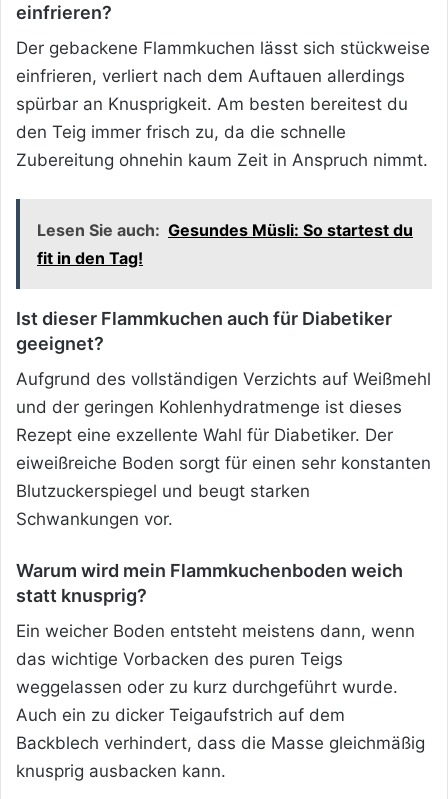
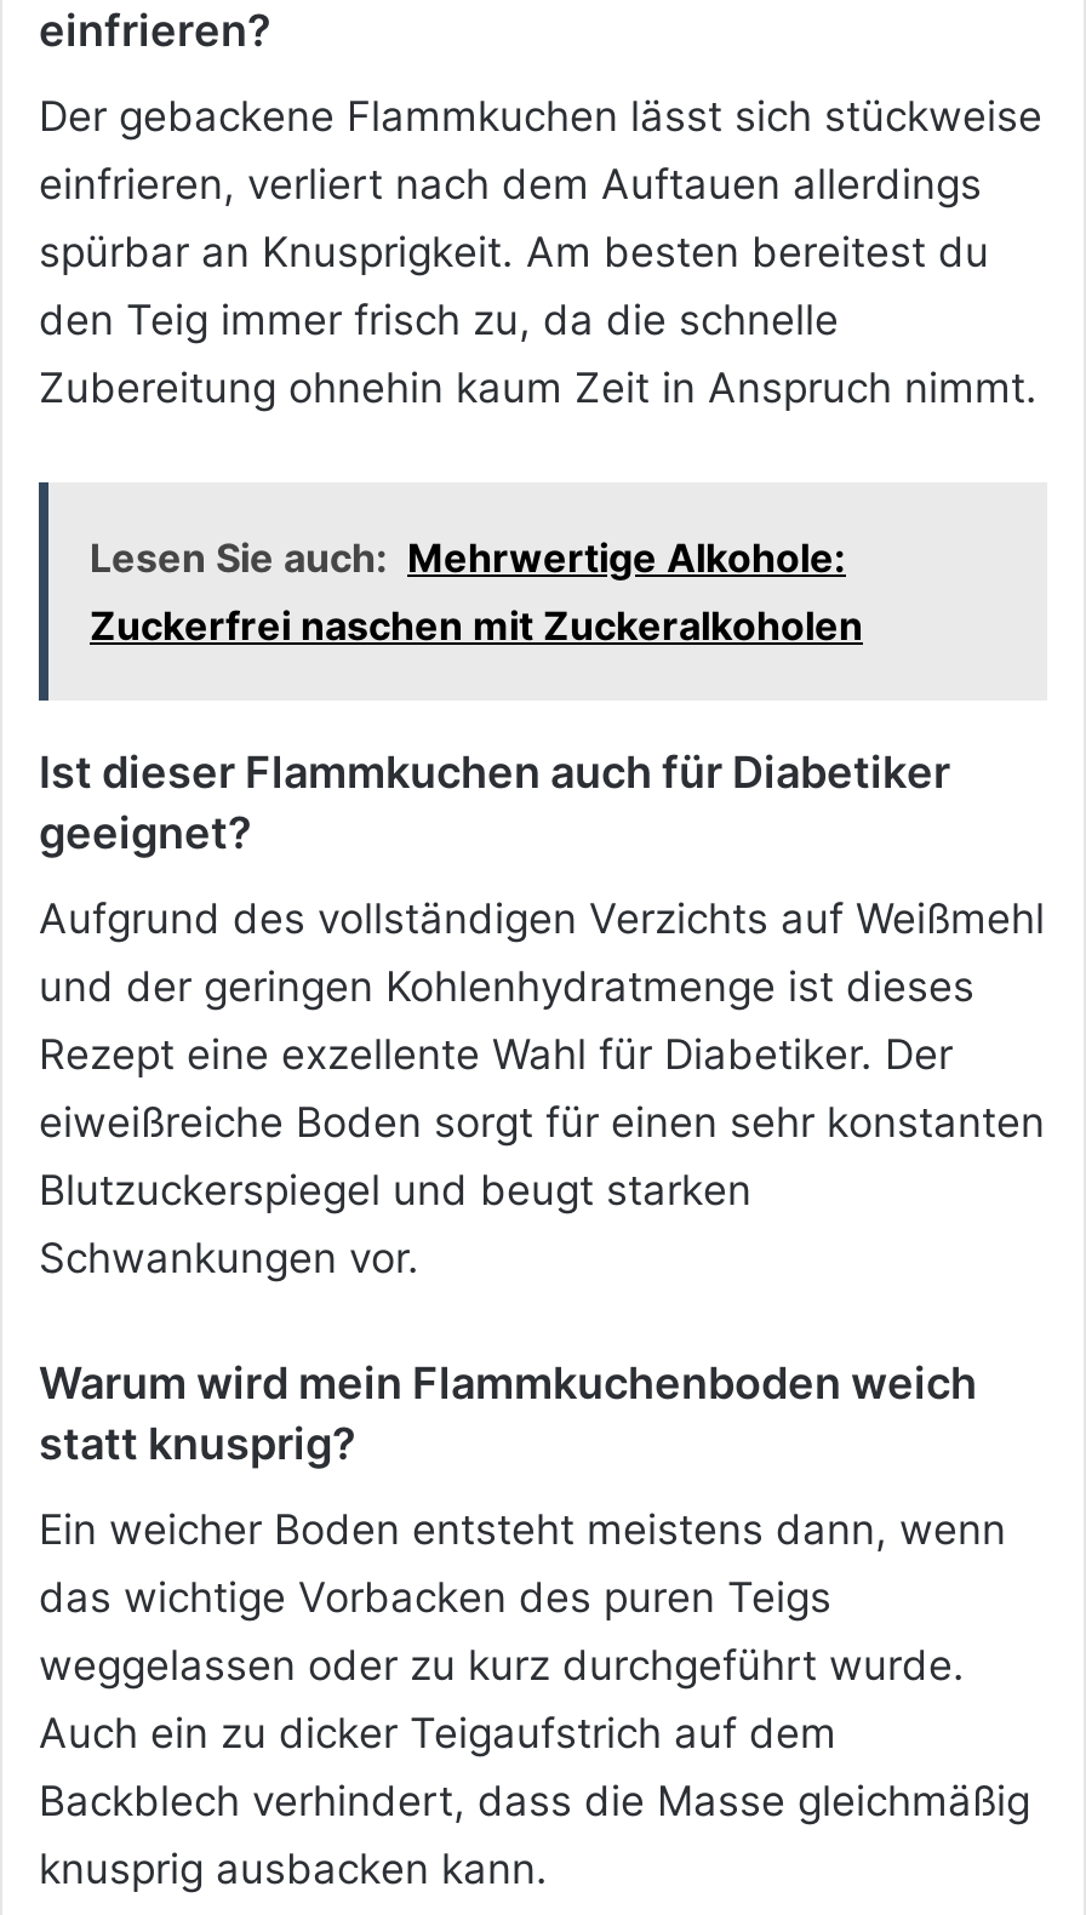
[37,220,413,268] Lesen Sie auch: Gesundes Müsli: So startest du | fit in den Tag! -> [90,534,863,650] Lesen Sie auch: Mehrwertige Alkohole: | Zuckerfrei naschen mit Zuckeralkoholen

